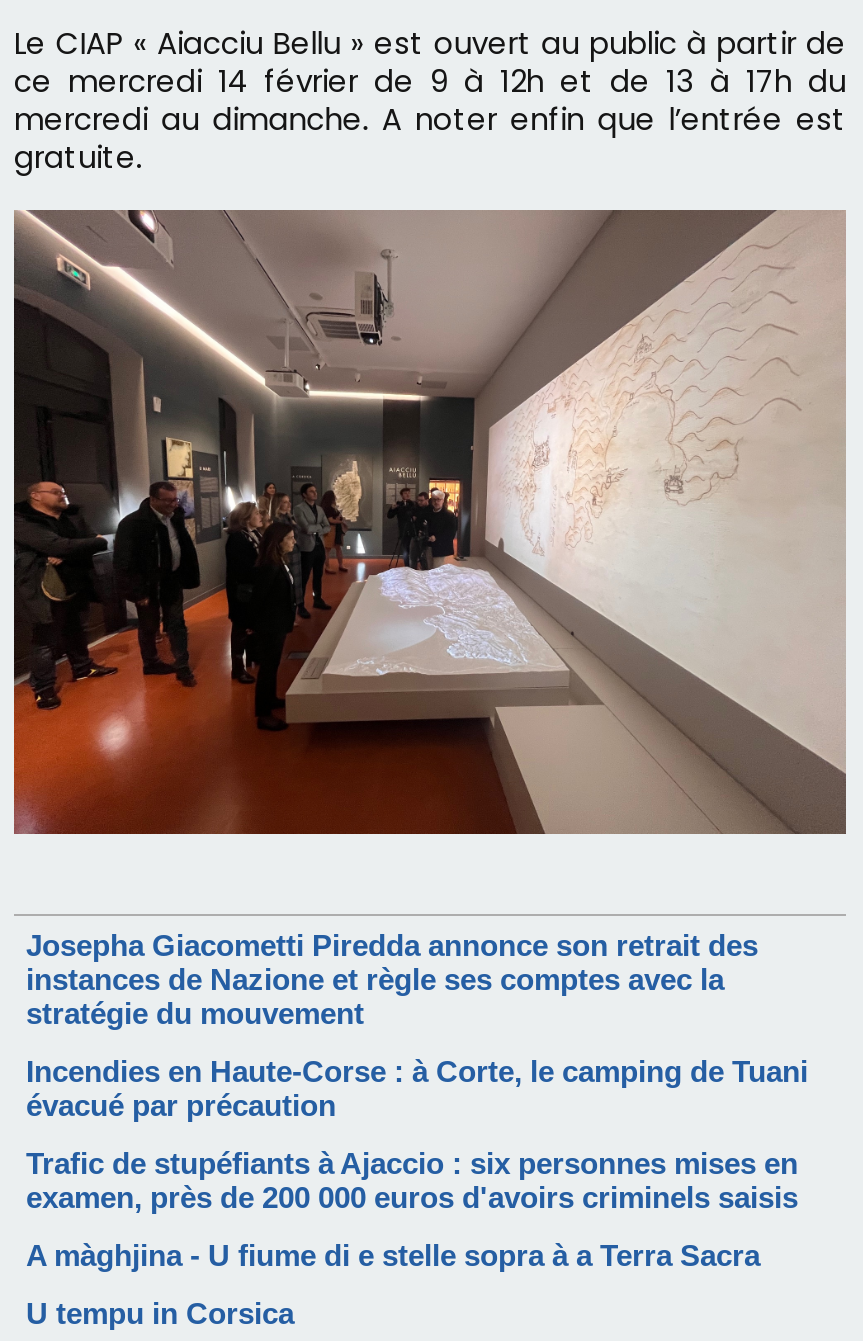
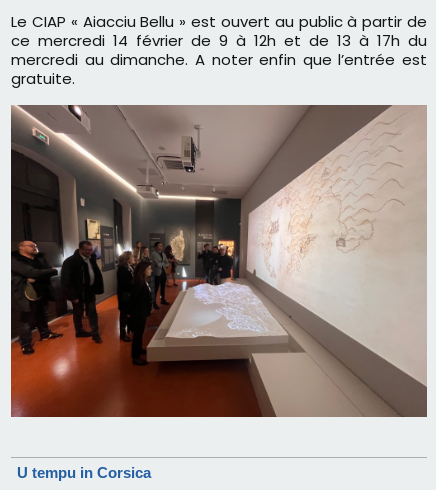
[26,928,808,1272] Josepha Giacometti Piredda annonce son retrait des | instances de Nazione et règle ses comptes avec la | stratégie du mouvement | Incendies en Haute-Corse : à Corte, le camping de Tuani | évacué par précaution | Trafic de stupéfiants à Ajaccio : six personnes mises en | examen, près de 200 000 euros d'avoirs criminels saisis | A màghjina - U fiume di e stelle sopra à a Terra Sacra -> none

